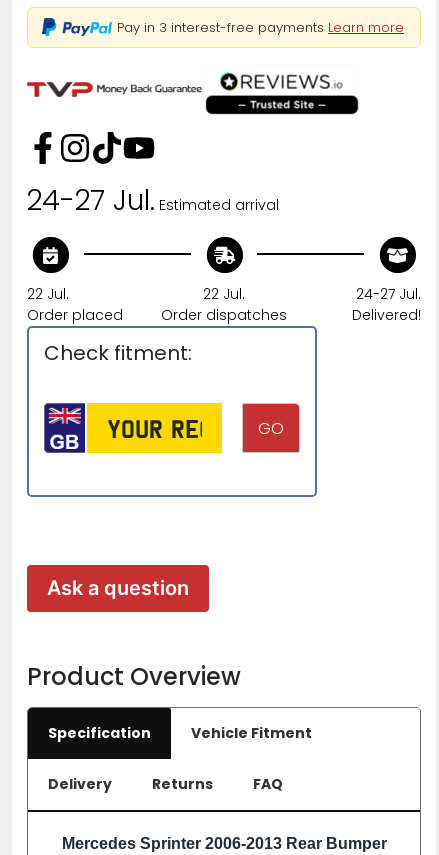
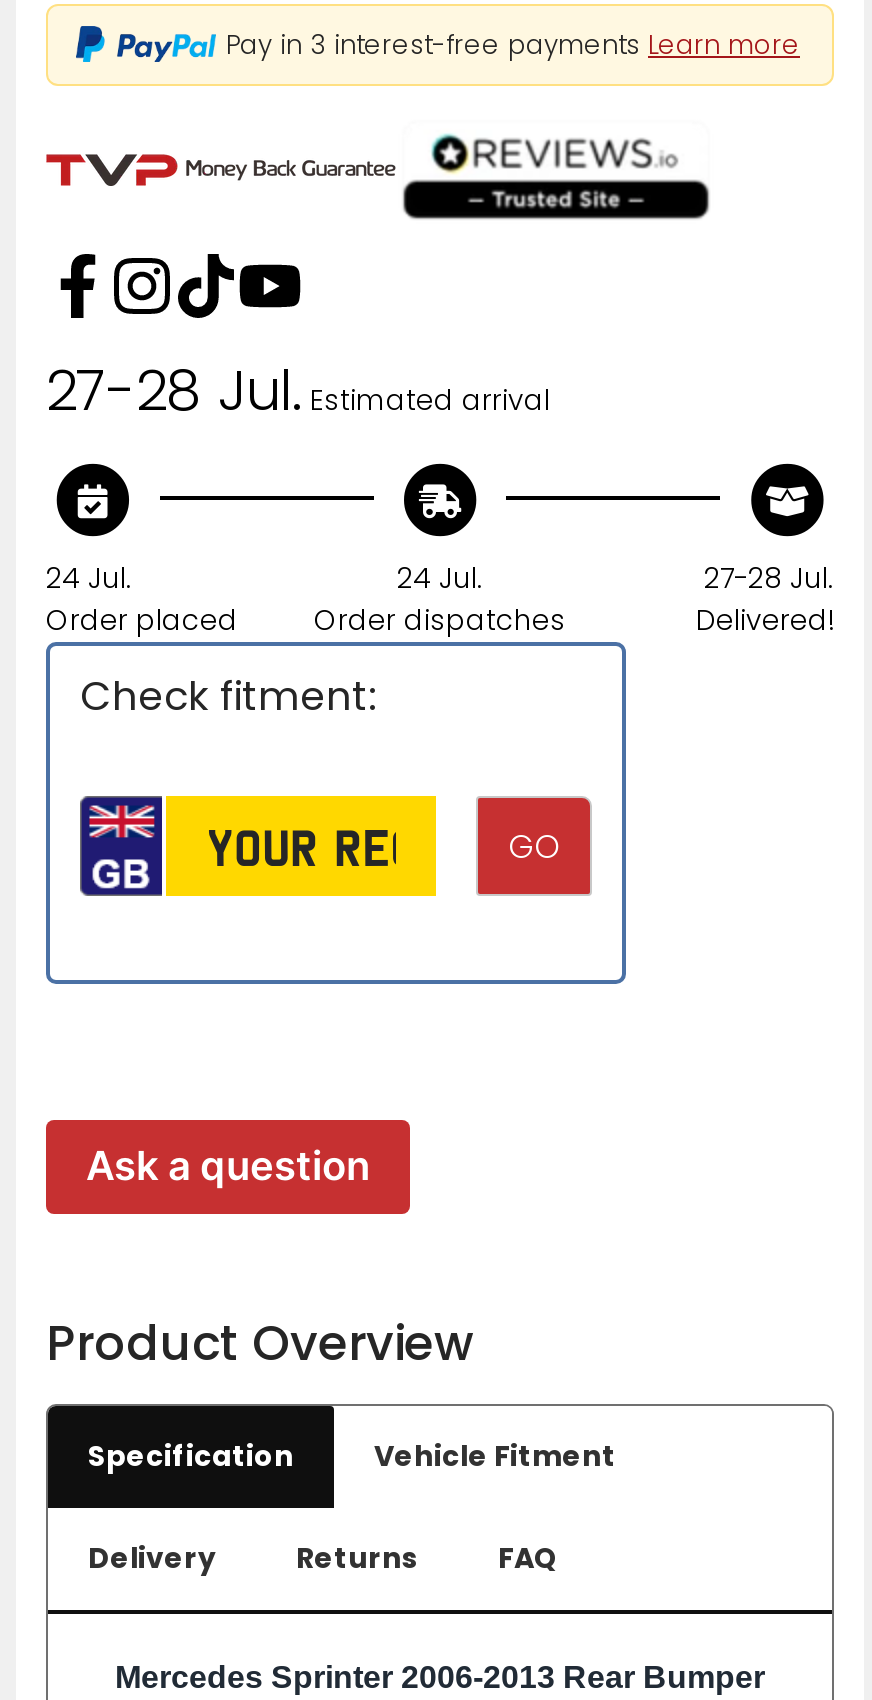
[27,180,279,219] 24-27 Jul.Estimated arrival -> [46,351,550,429] 27-28 Jul.Estimated arrival
[27,284,69,304] 22 Jul. -> [46,558,132,598] 24 Jul.
[203,284,245,304] 22 Jul. -> [397,558,483,598] 24 Jul.
[356,284,421,304] 24-27 Jul. -> [704,558,834,598] 27-28 Jul.

